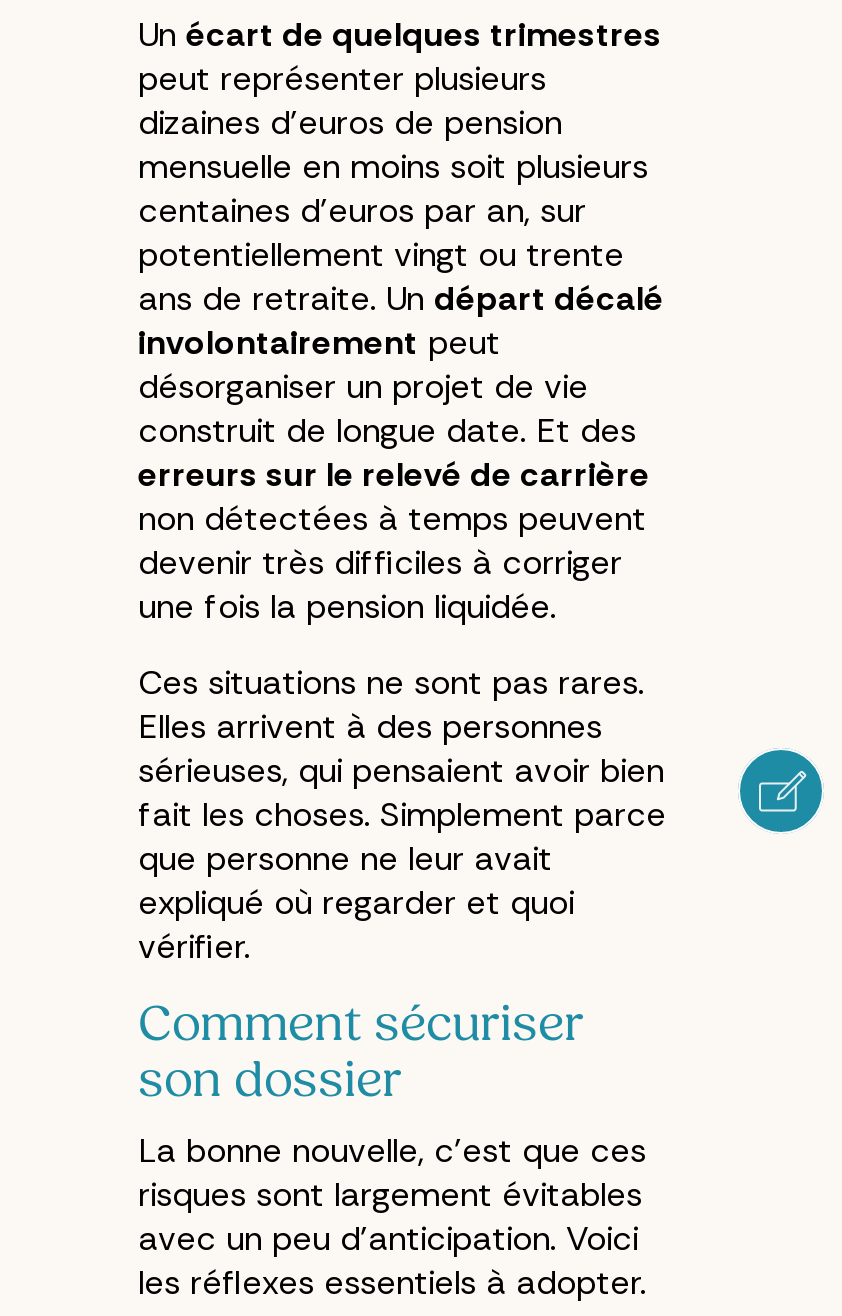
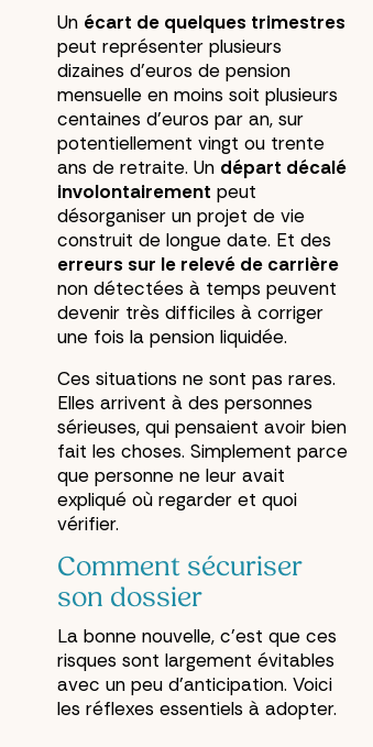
[738,748,824,834] [image] -> none

